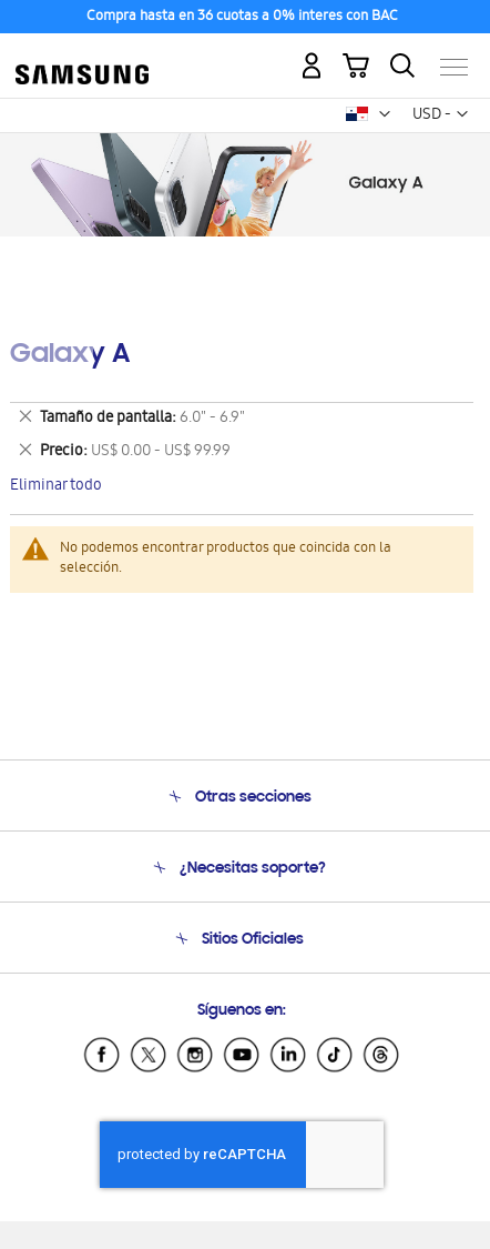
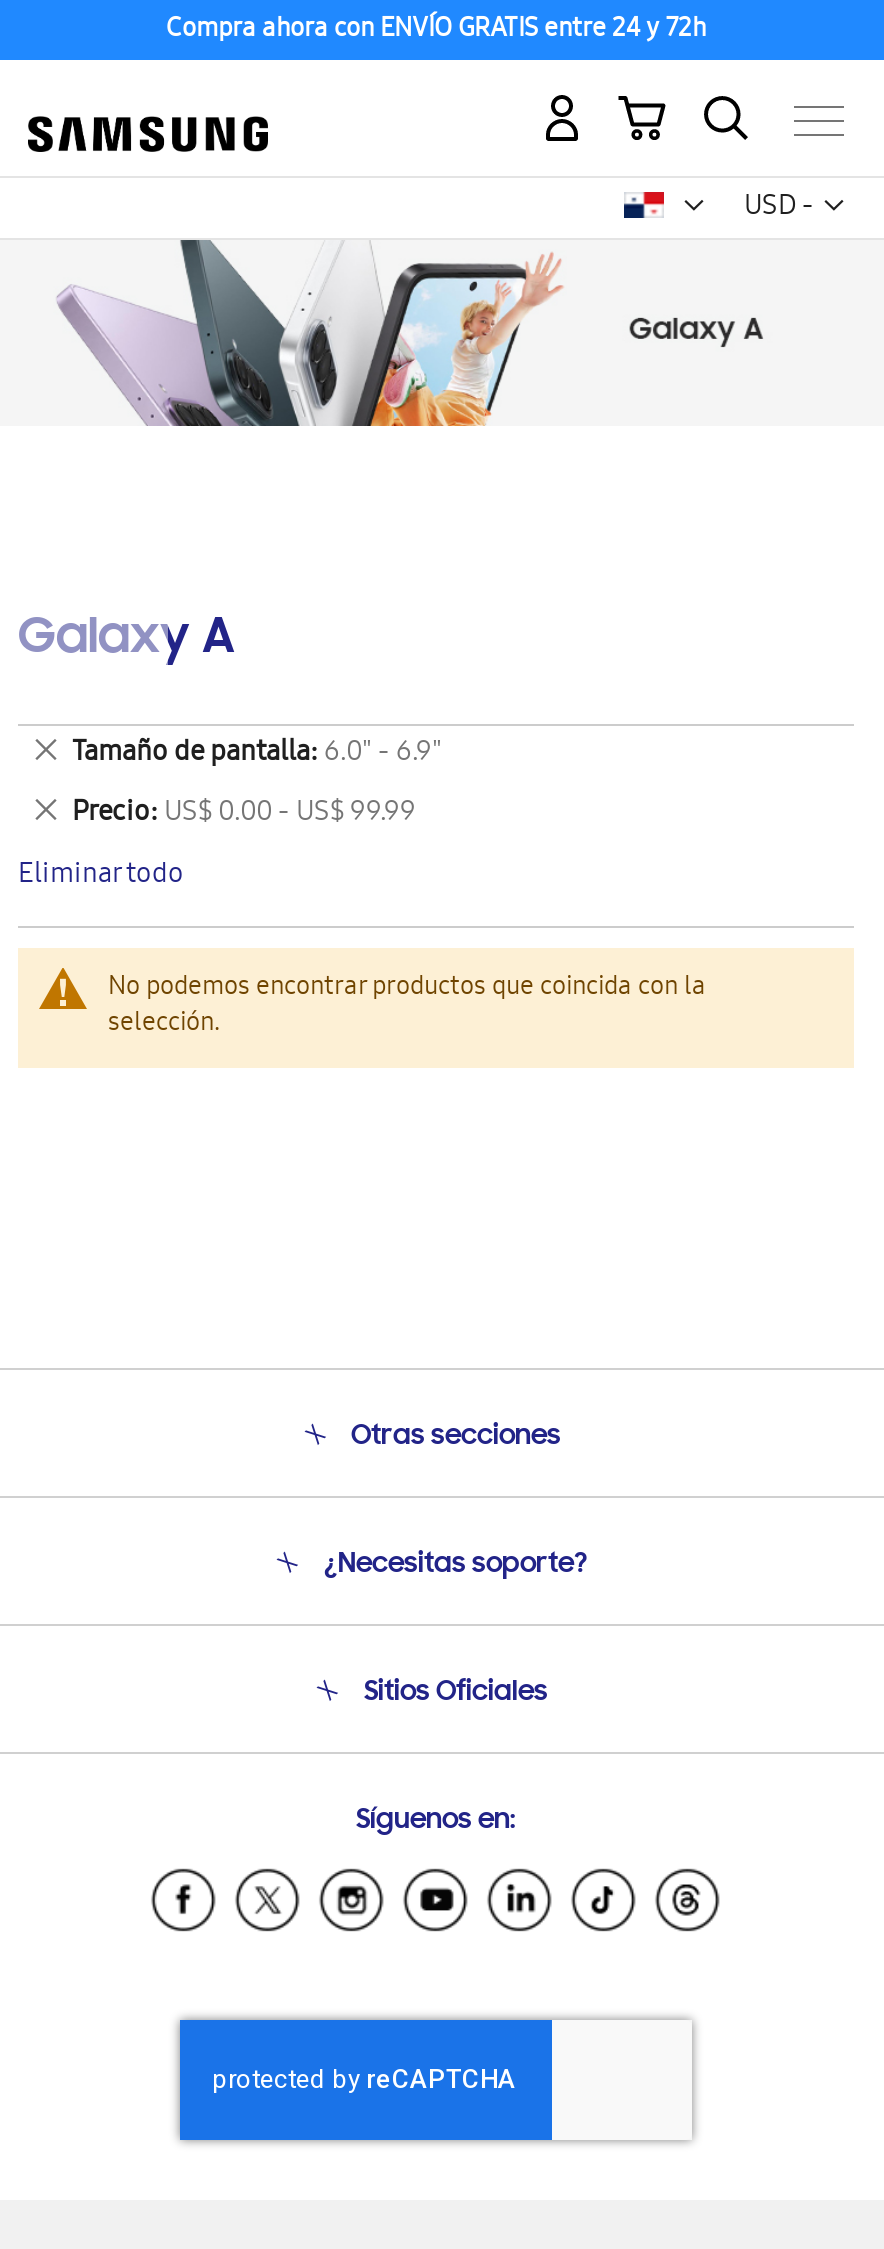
[86,6,397,29] Compra hasta en 36 cuotas a 0% interes con BAC -> [166,10,706,52] Compra ahora con ENVÍO GRATIS entre 24 y 72h

